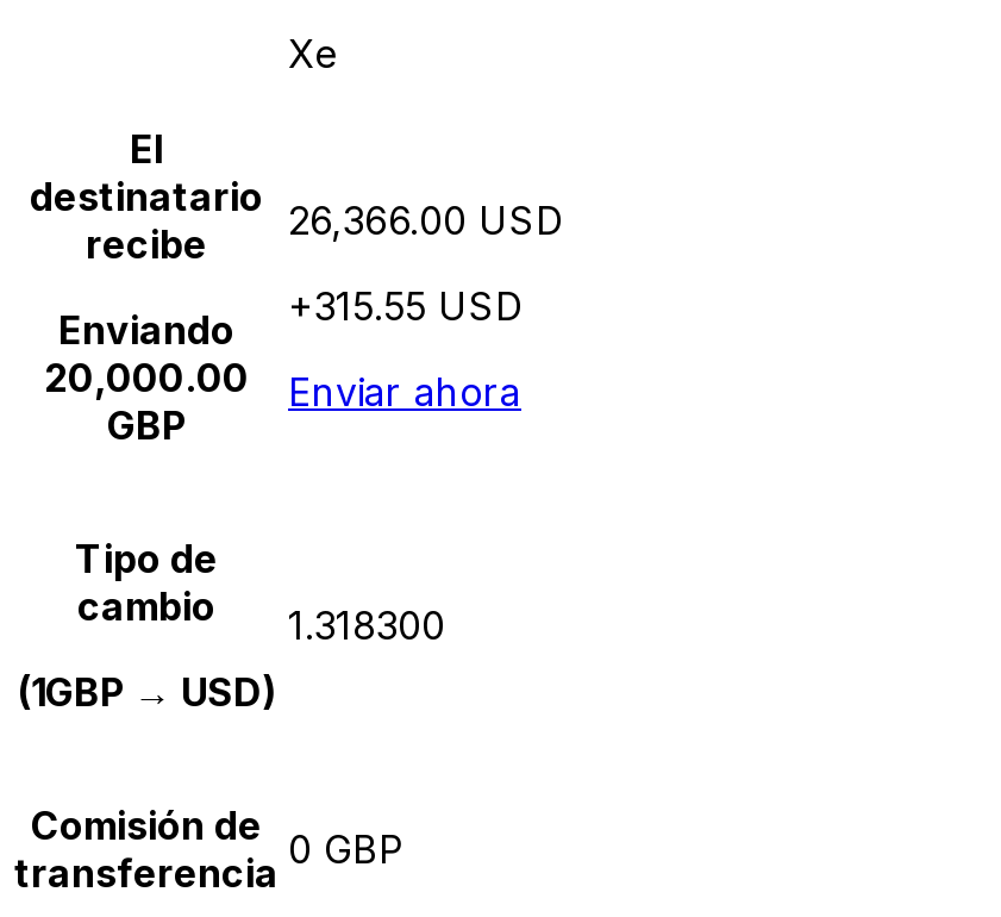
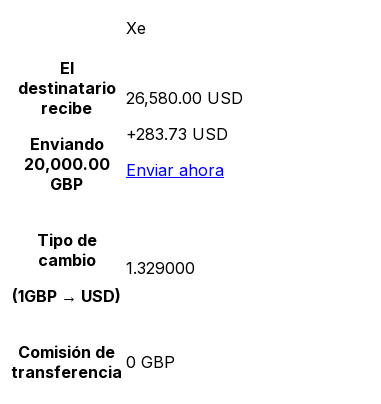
[30,172,564,267] destinatario recibe 26,366.00 USD -> [17,78,243,118] destinatario recibe 26,580.00 USD
[58,281,524,353] Enviando +315.55 USD -> [29,124,228,154] Enviando +283.73 USD
[77,581,445,648] cambio 1.318300 -> [37,250,195,278] cambio 1.329000

